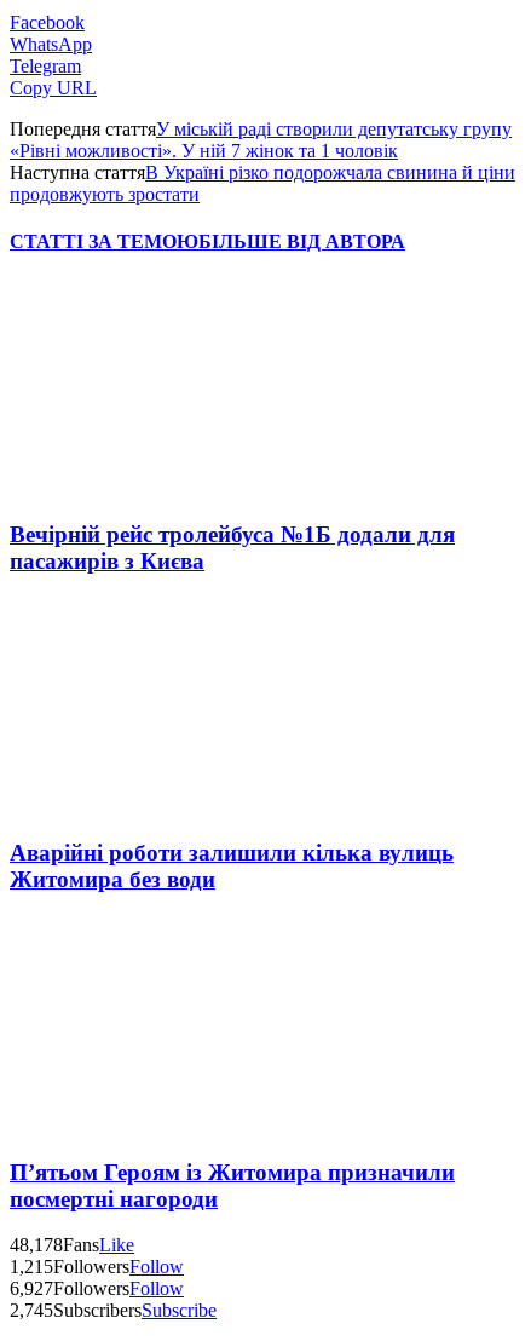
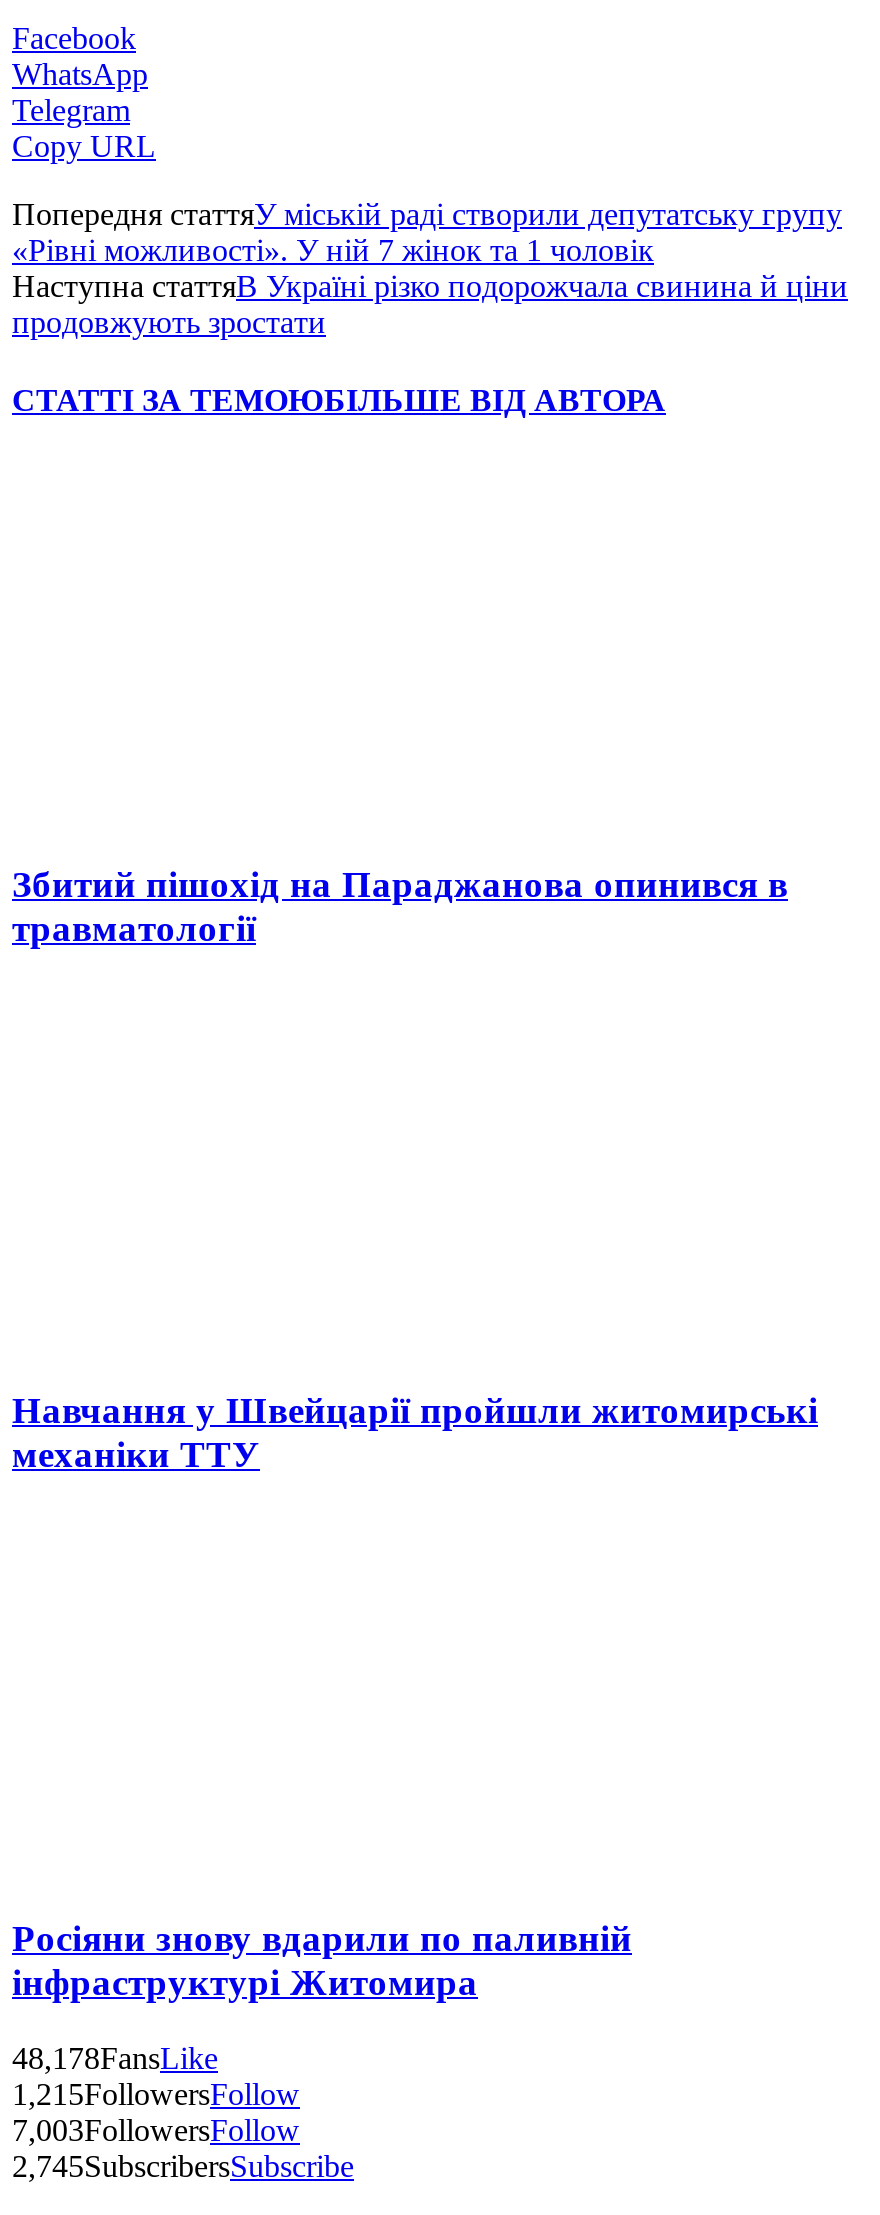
[10,522,455,574] Вечірній рейс тролейбуса №1Б додали для | пасажирів з Києва -> [12,863,788,949] Збитий пішохід на Параджанова опинився в | травматології
[10,840,454,892] Аварійні роботи залишили кілька вулиць | Житомира без води -> [12,1390,818,1476] Навчання у Швейцарії пройшли житомирські | механіки ТТУ
[10,1159,455,1211] П’ятьом Героям із Житомира призначили | посмертні нагороди -> [12,1917,632,2003] Росіяни знову вдарили по паливній | інфраструктурі Житомира
[10,1279,184,1299] 6,927FollowersFollow -> [12,2114,300,2148] 7,003FollowersFollow

